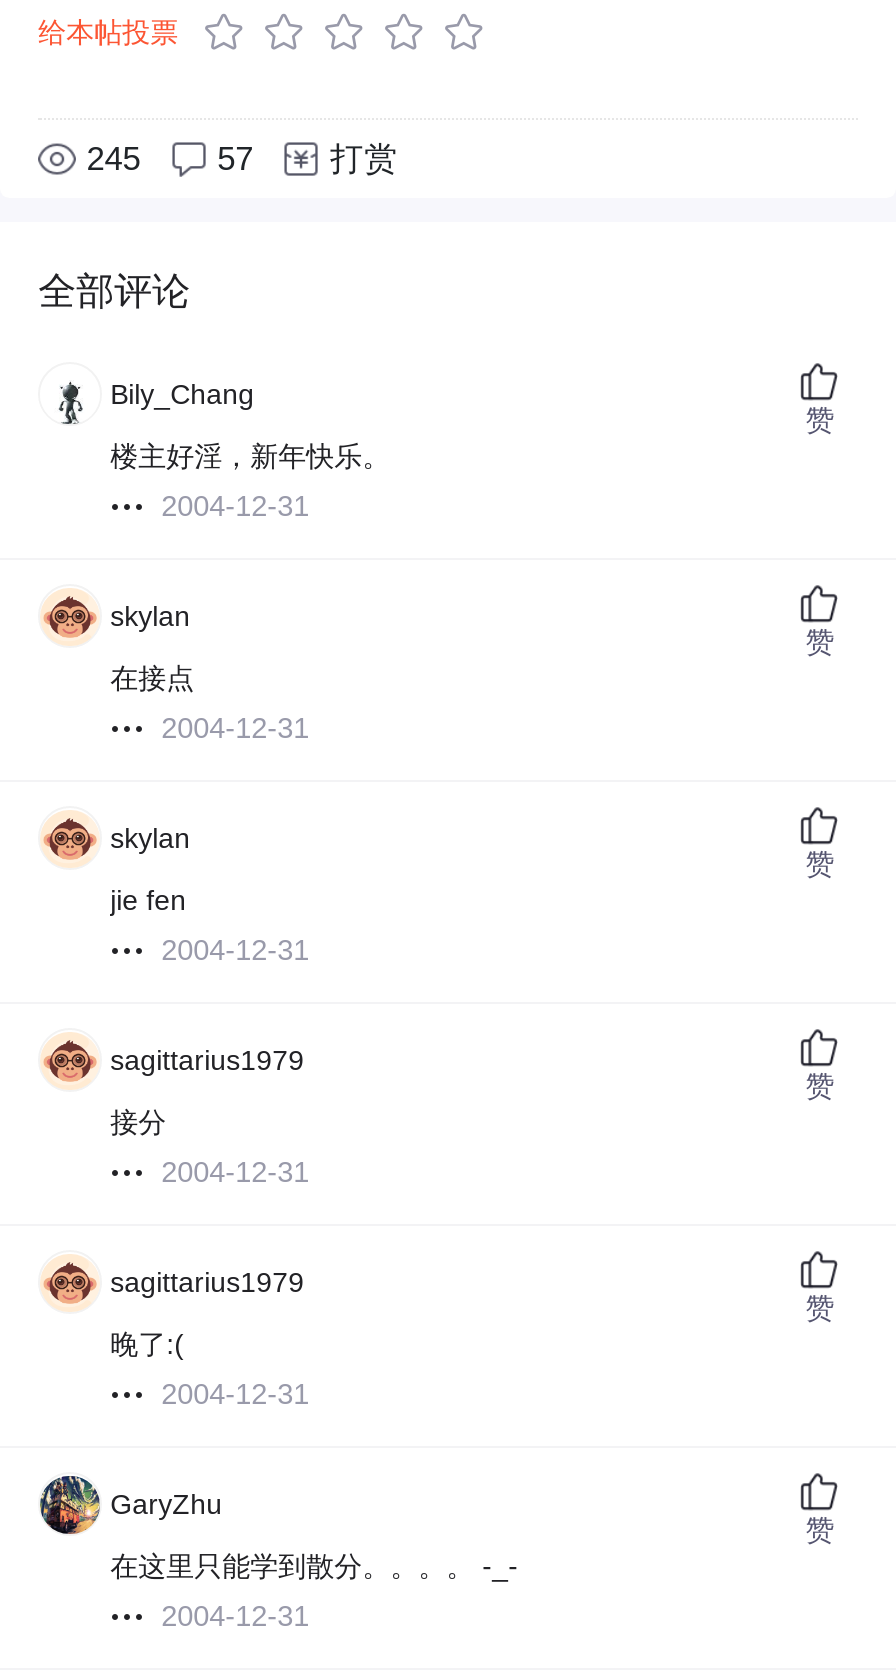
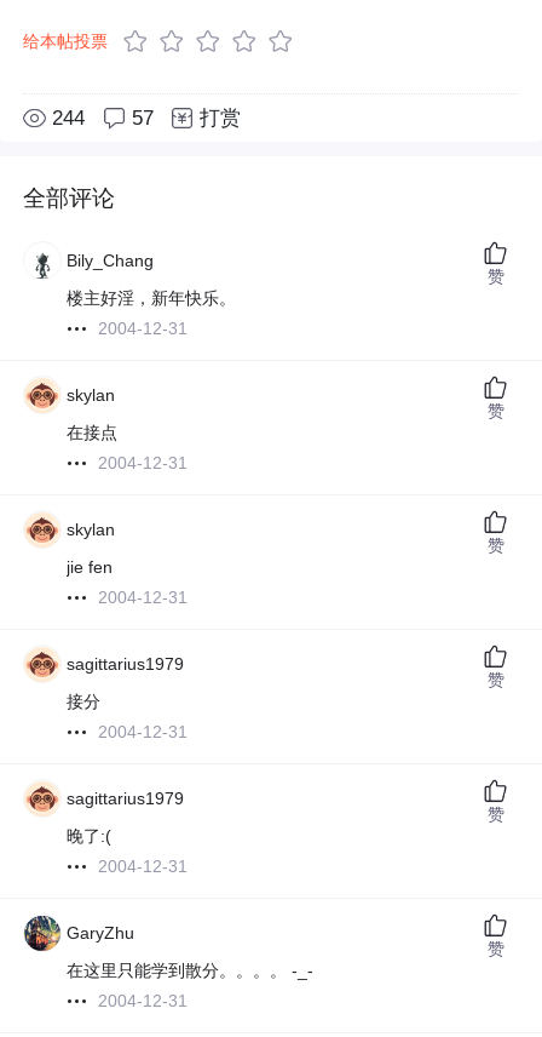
[86,141,140,179] 245 -> [52,107,85,130] 244

